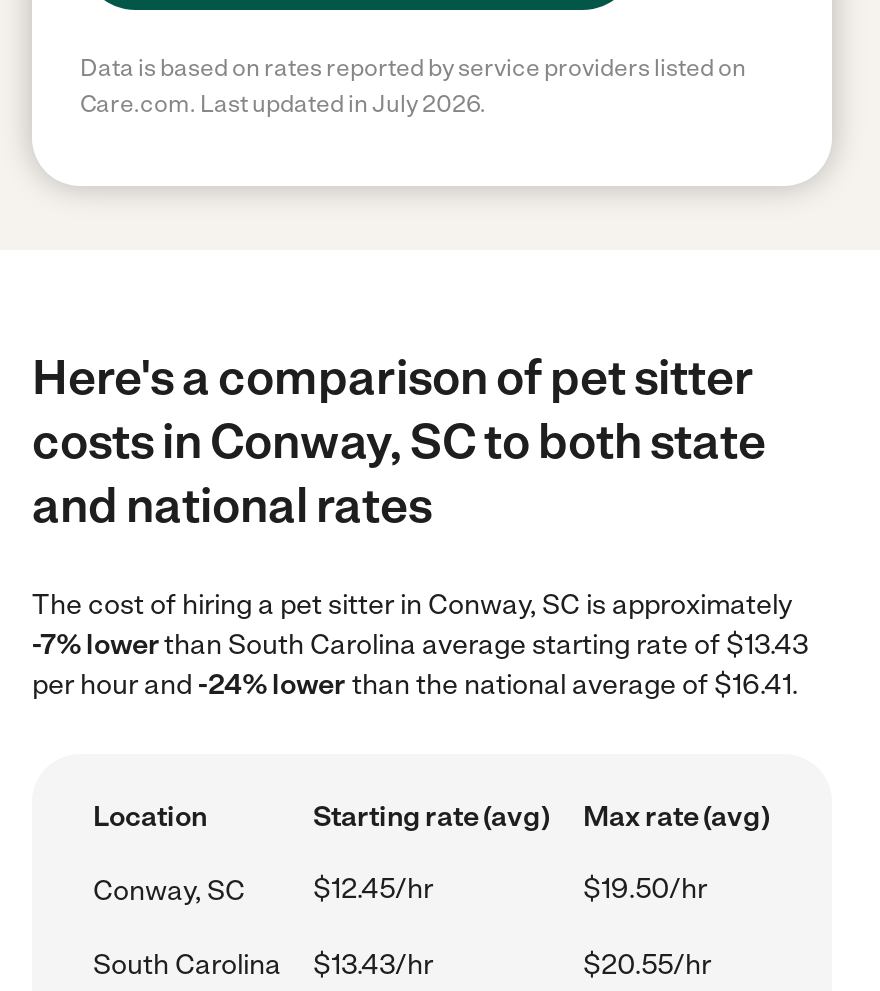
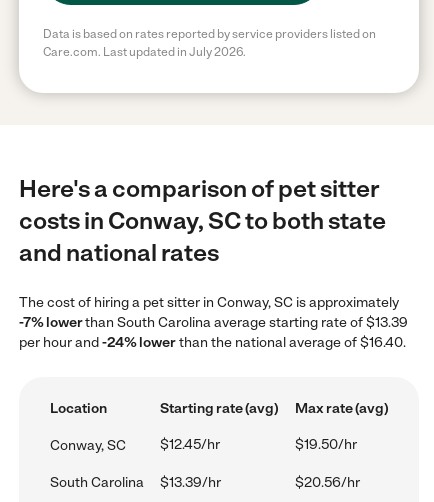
[32,628,808,662] -7% lowerthan South Carolina average starting rate of $13.43 -> [19,314,408,331] -7% lowerthan South Carolina average starting rate of $13.39
[32,668,798,702] per hour and -24% lower than the national average of $16.41. -> [19,334,406,351] per hour and -24% lower than the national average of $16.40.
[313,948,711,982] $13.43/hr | $20.55/hr -> [159,474,359,491] $13.39/hr | $20.56/hr

